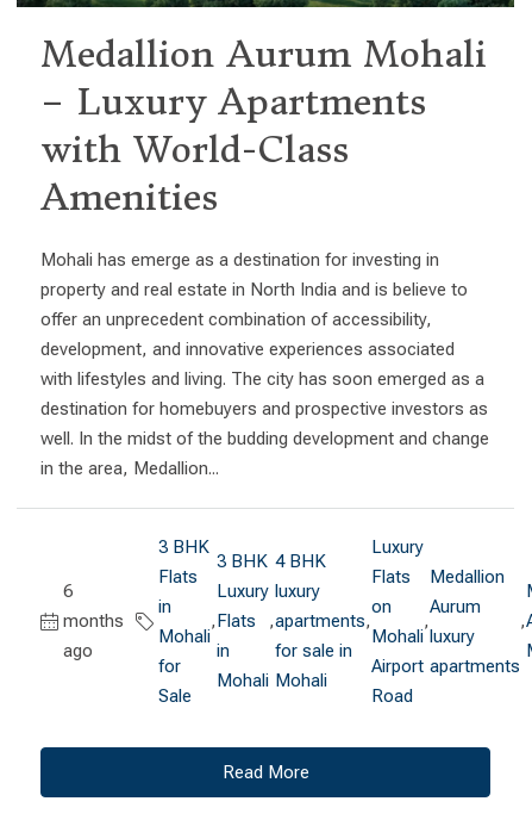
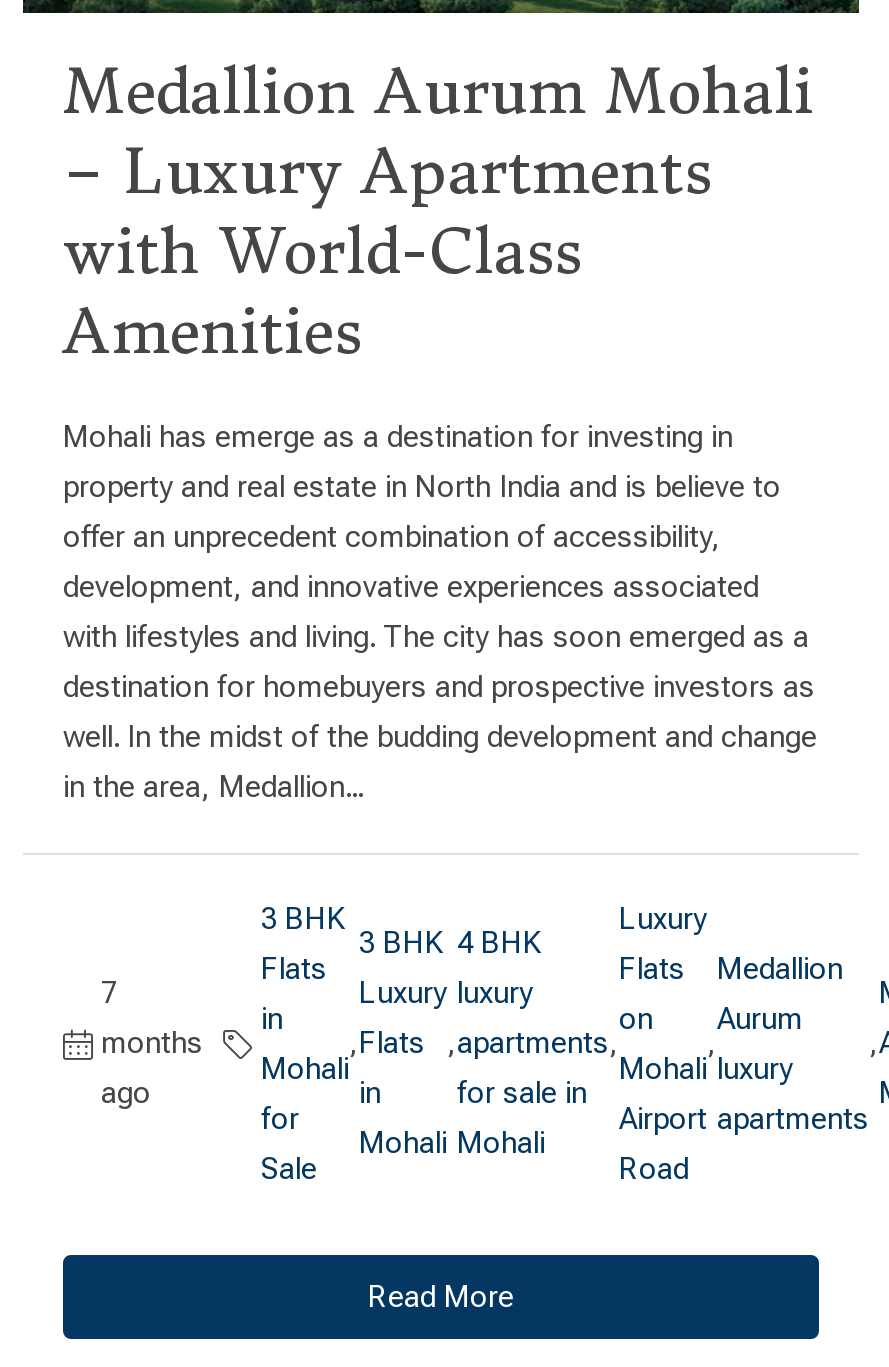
[63,581,73,602] 6 -> [101,975,117,1011] 7

